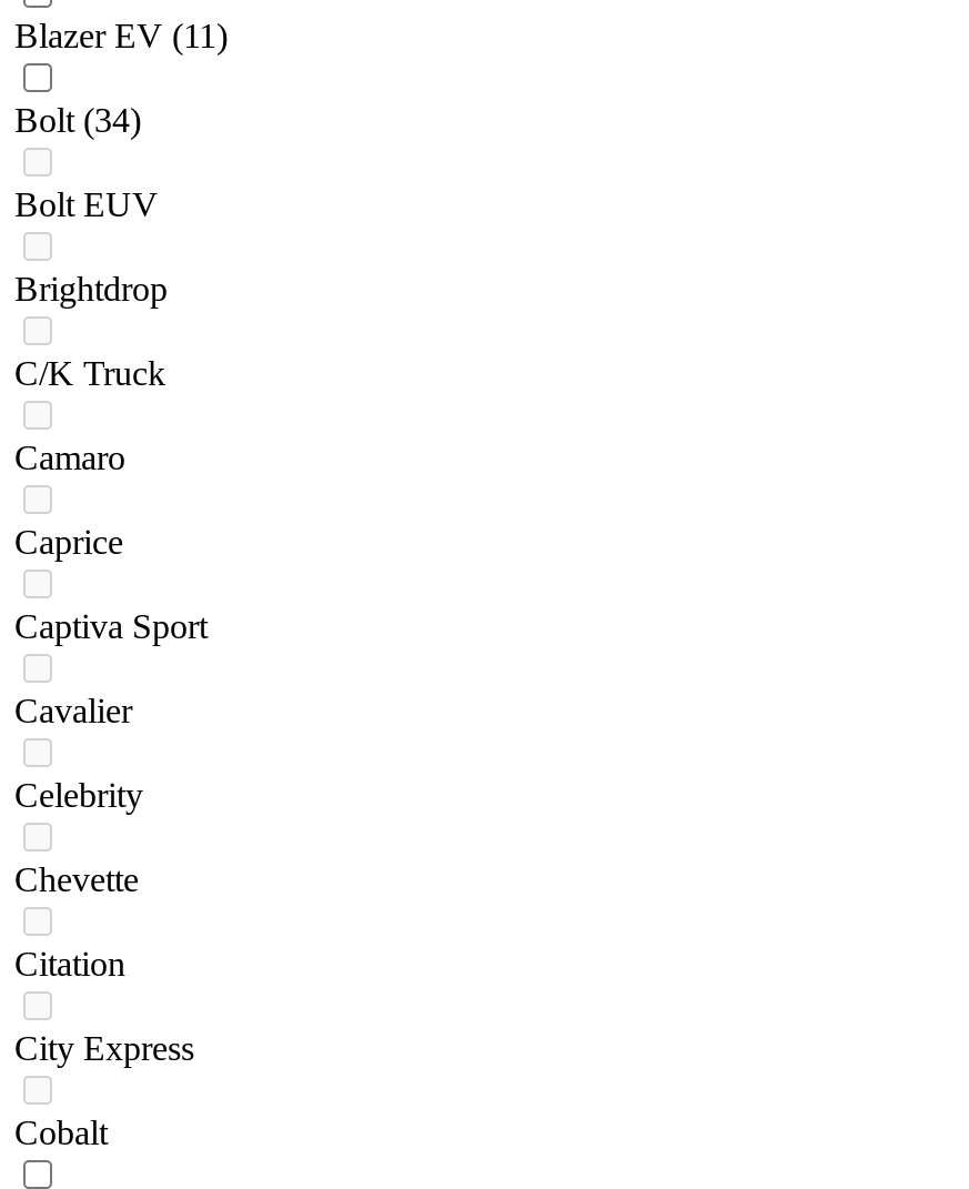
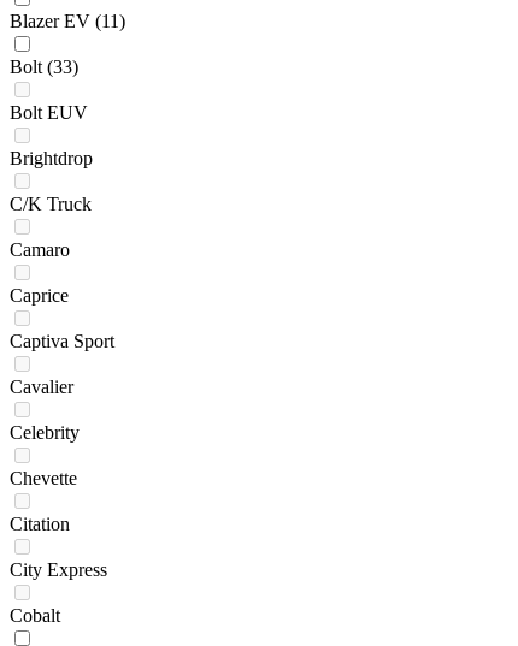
[14,102,141,140] Bolt (34) -> [10,57,78,77] Bolt (33)

